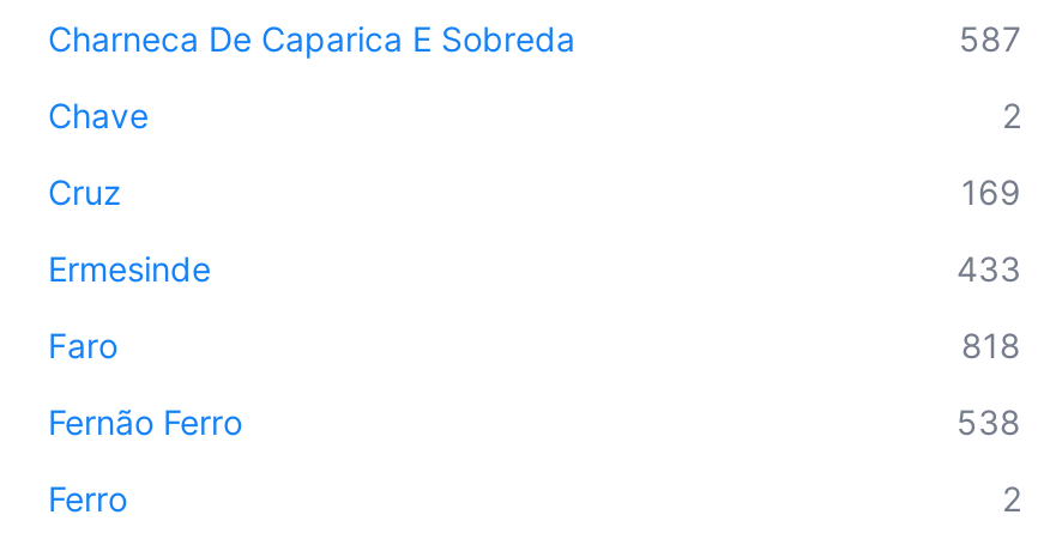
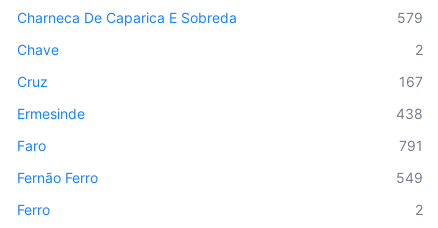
[959,17,1021,58] 587 -> [397,9,423,26] 579
[961,170,1021,211] 169 -> [399,73,423,90] 167
[956,247,1021,288] 433 -> [396,105,423,122] 438
[961,324,1021,364] 818 -> [399,137,423,154] 791
[956,400,1021,441] 538 -> [396,169,423,186] 549

